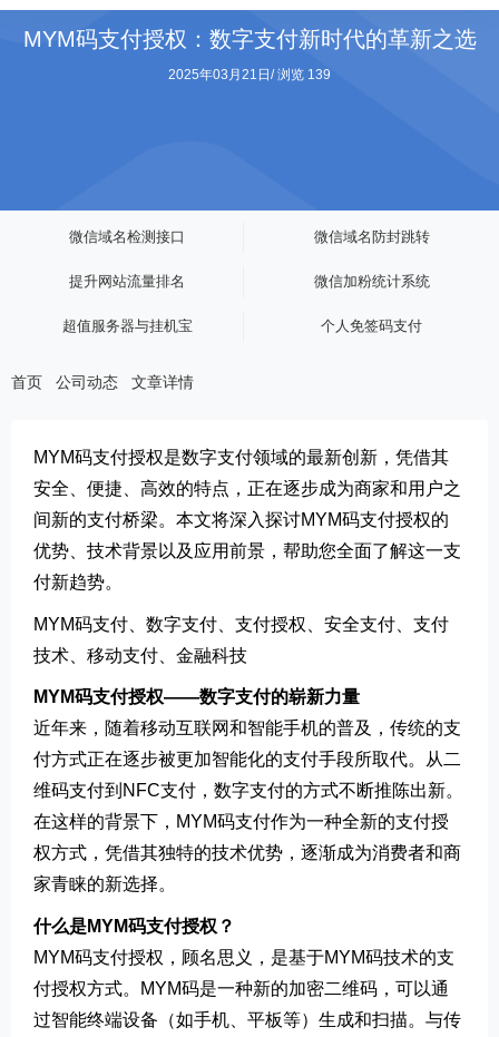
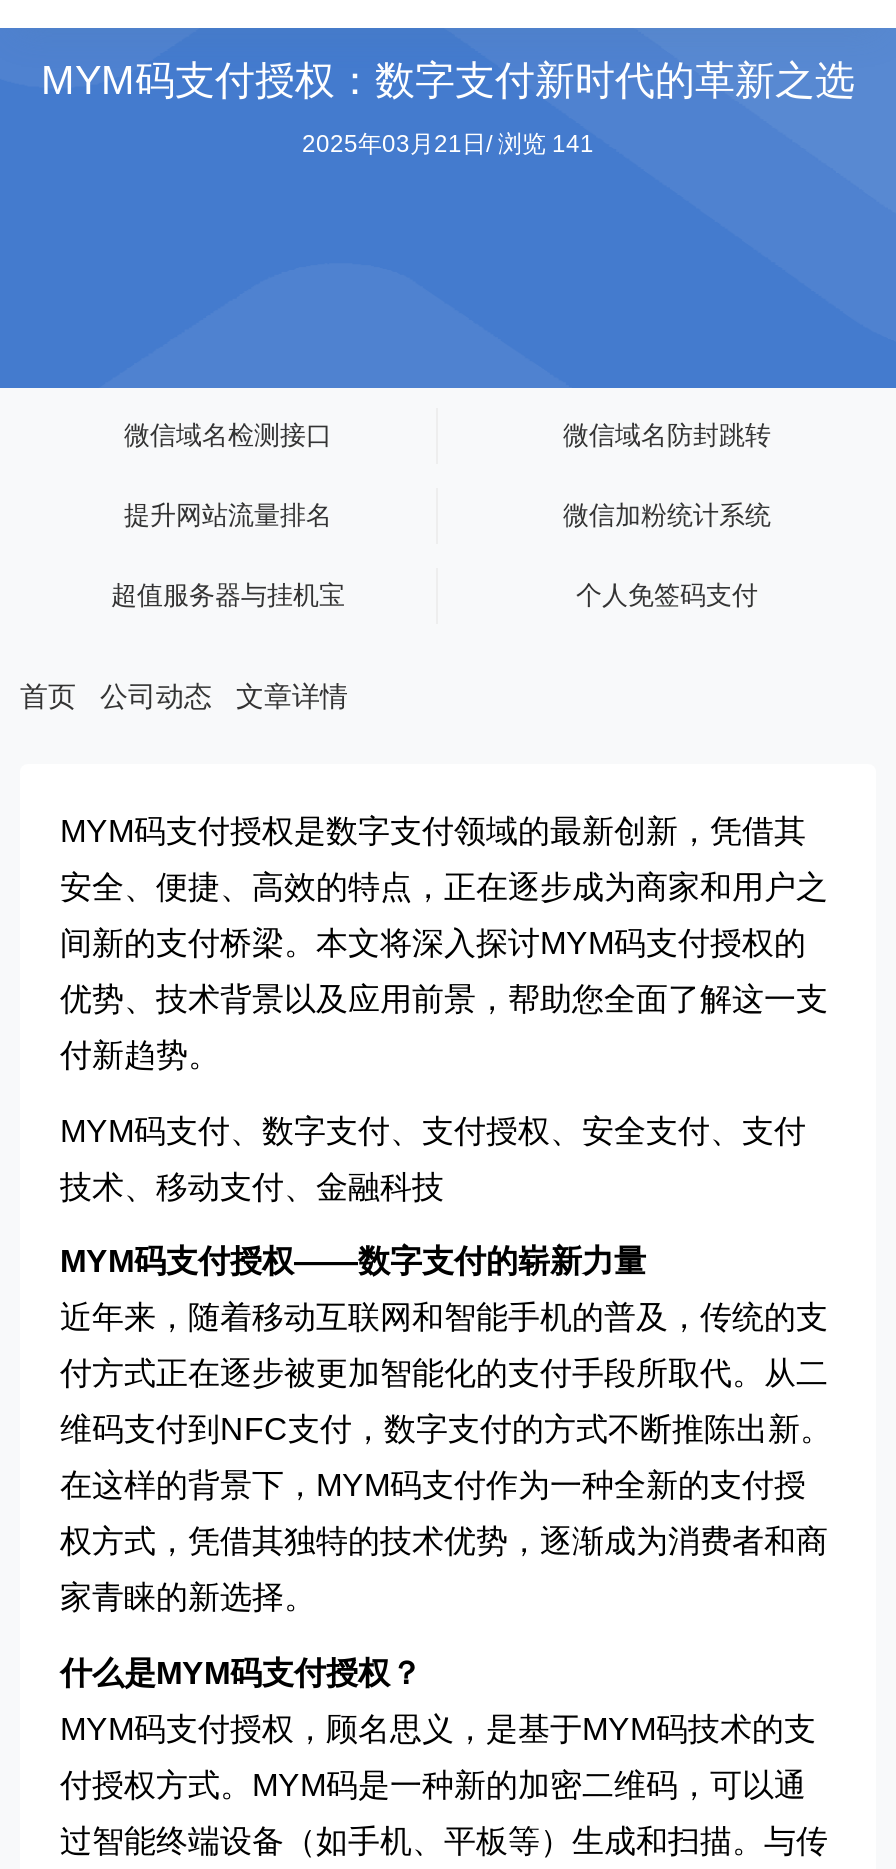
[168,67,331,82] 2025年03月21日/浏览 139 -> [302,130,594,158] 2025年03月21日/浏览 141

